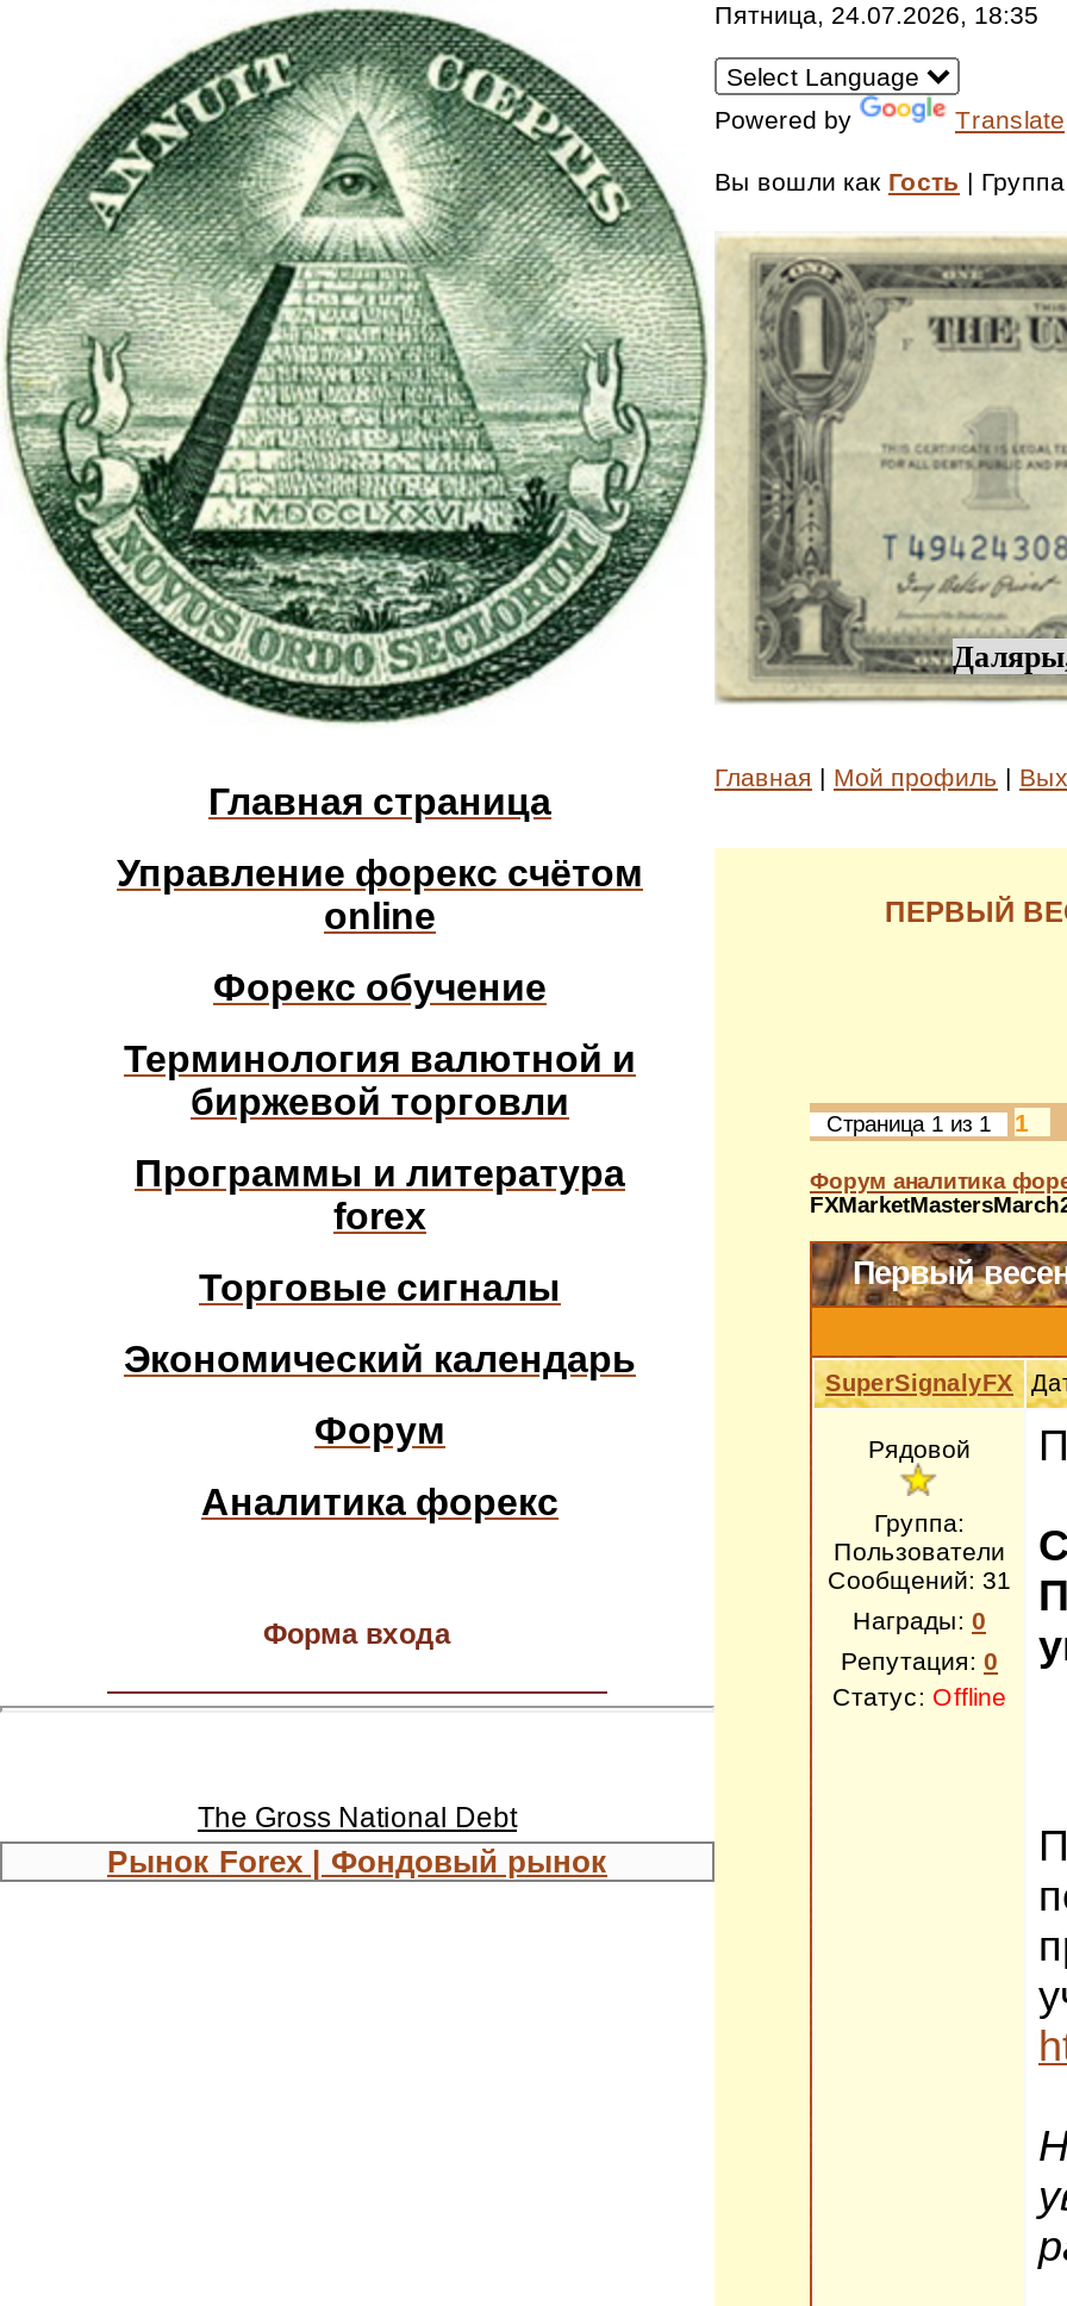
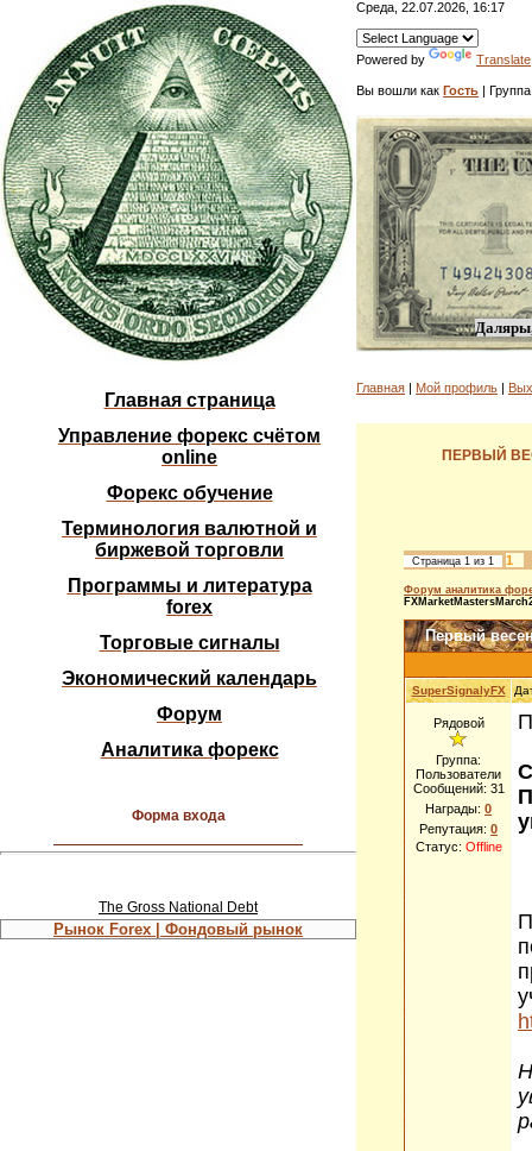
[715,0,1038,29] Пятница, 24.07.2026, 18:35 -> [356,0,505,14] Среда, 22.07.2026, 16:17

